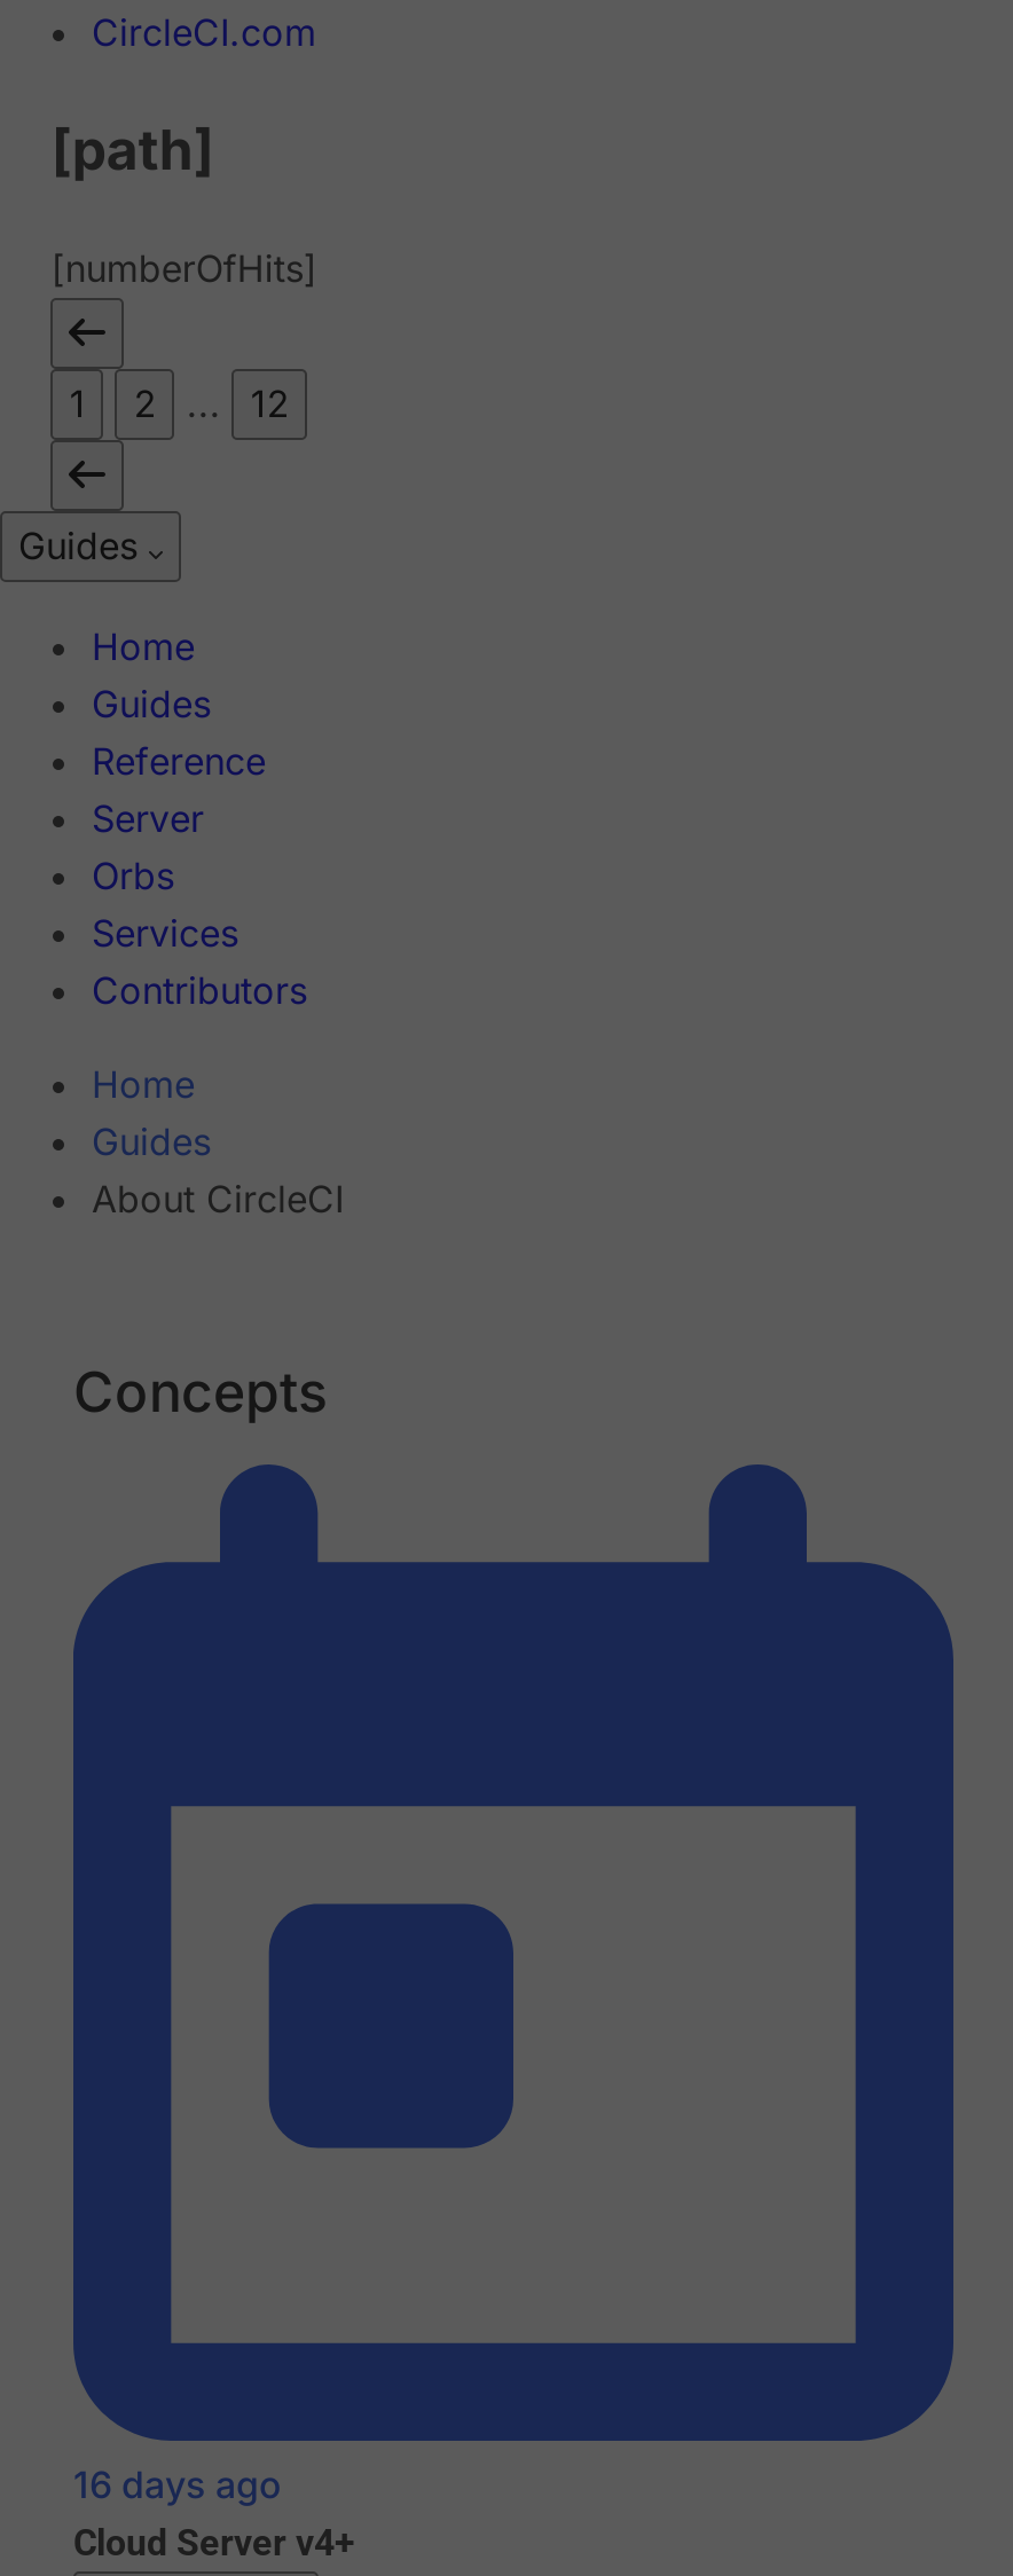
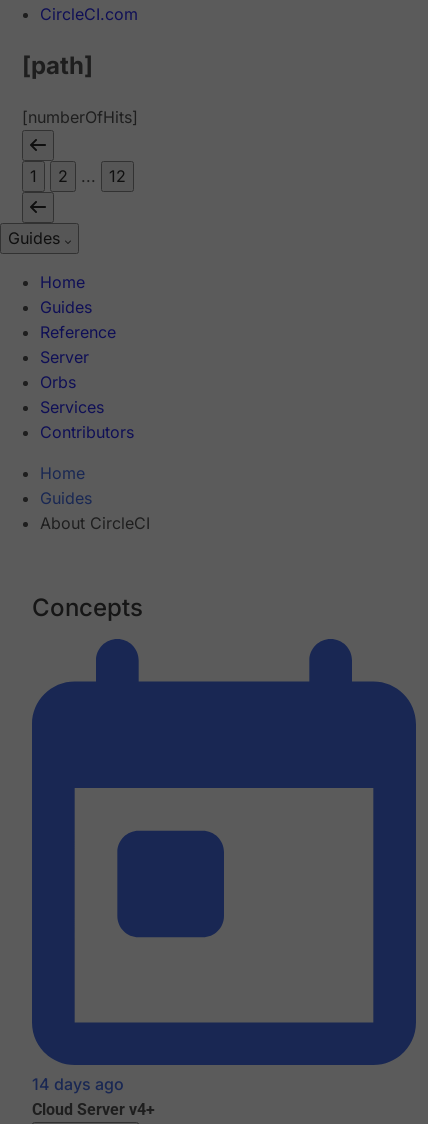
[73,2463,282,2508] 16 days ago -> [32,1074,124,1094] 14 days ago

